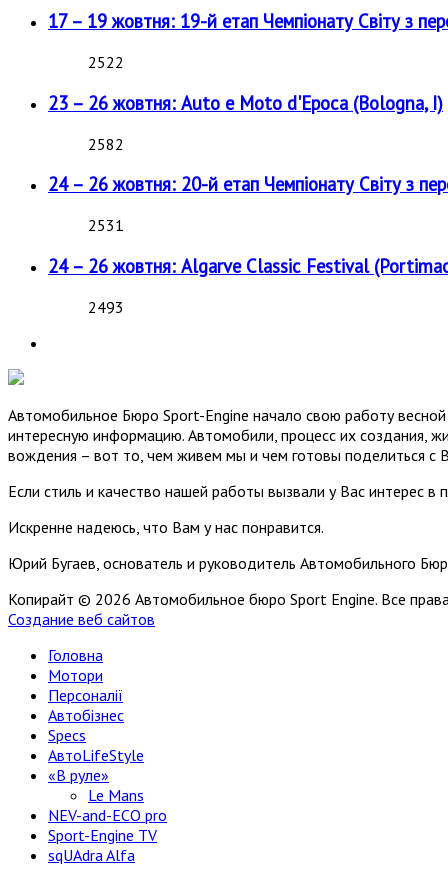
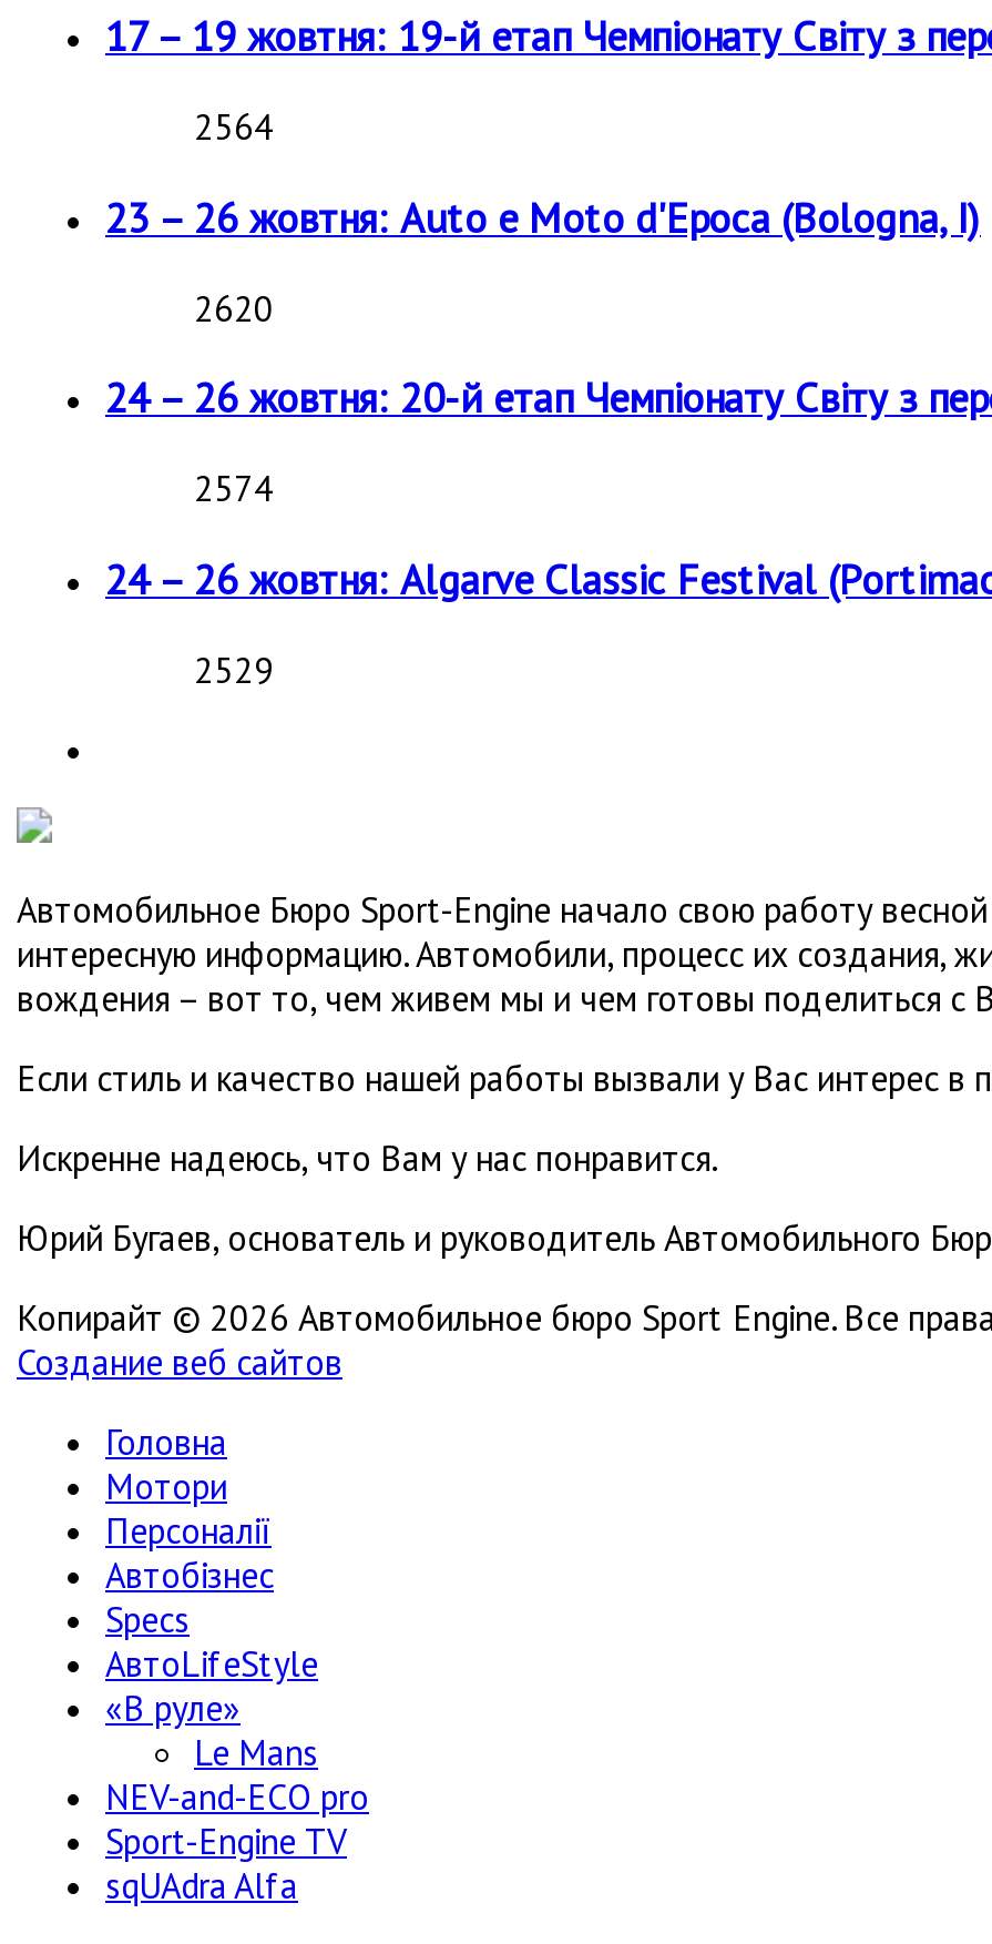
[88,52,124,72] 2522 -> [194,105,274,149] 2564
[88,134,124,154] 2582 -> [194,285,274,330] 2620
[88,215,124,235] 2531 -> [194,466,274,510] 2574
[88,296,124,316] 2493 -> [194,647,274,691] 2529

